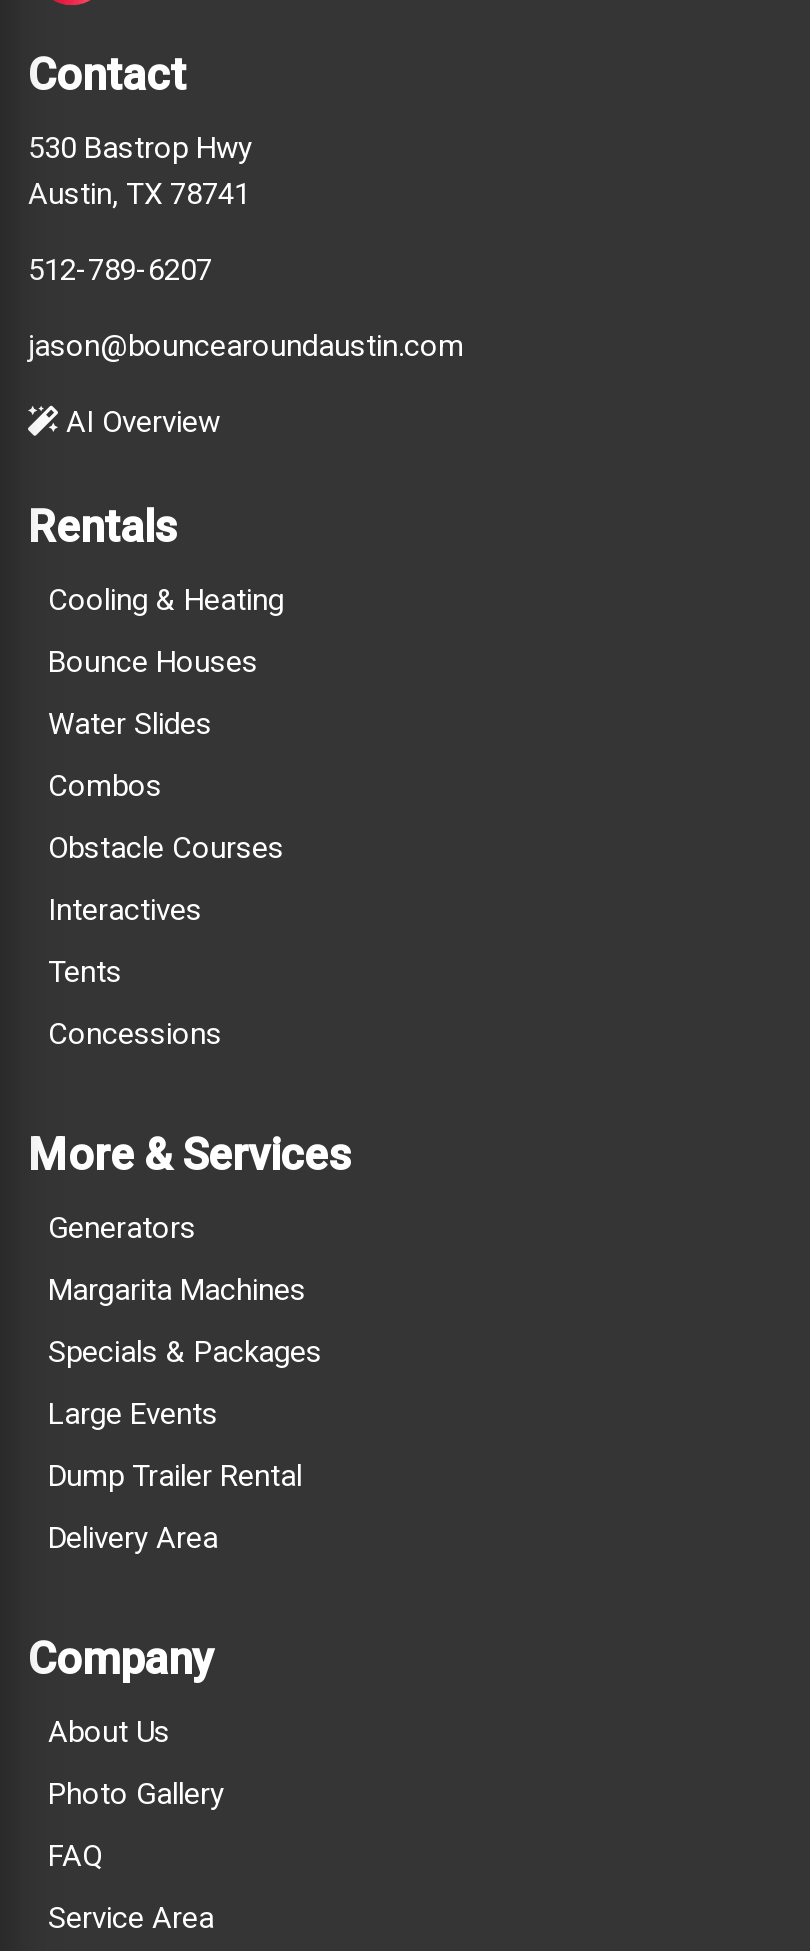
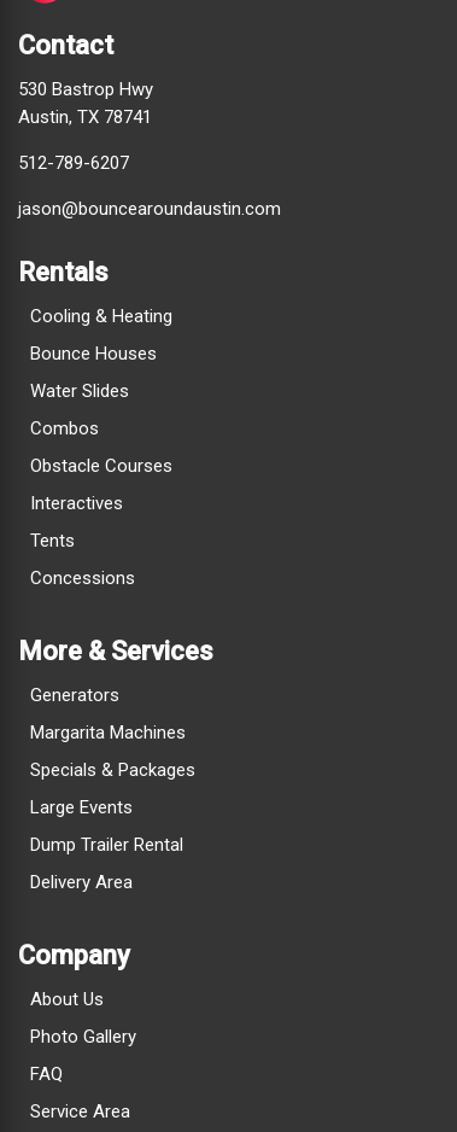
[58,403,220,439] AI Overview -> none

